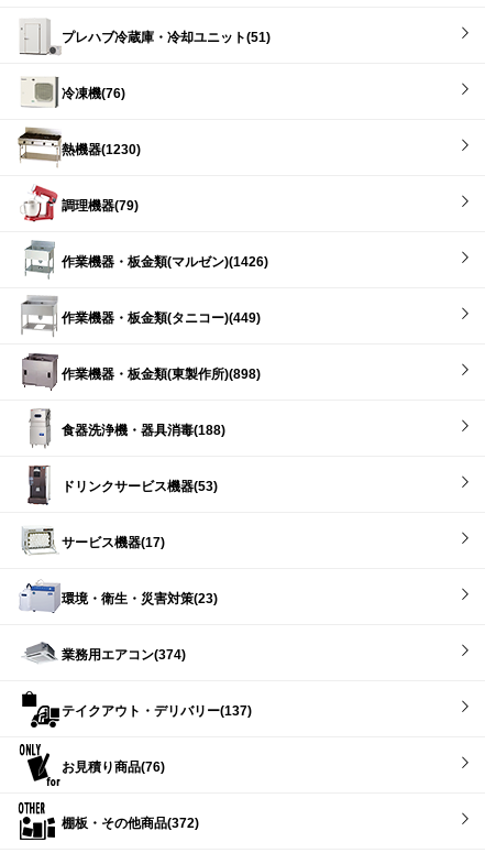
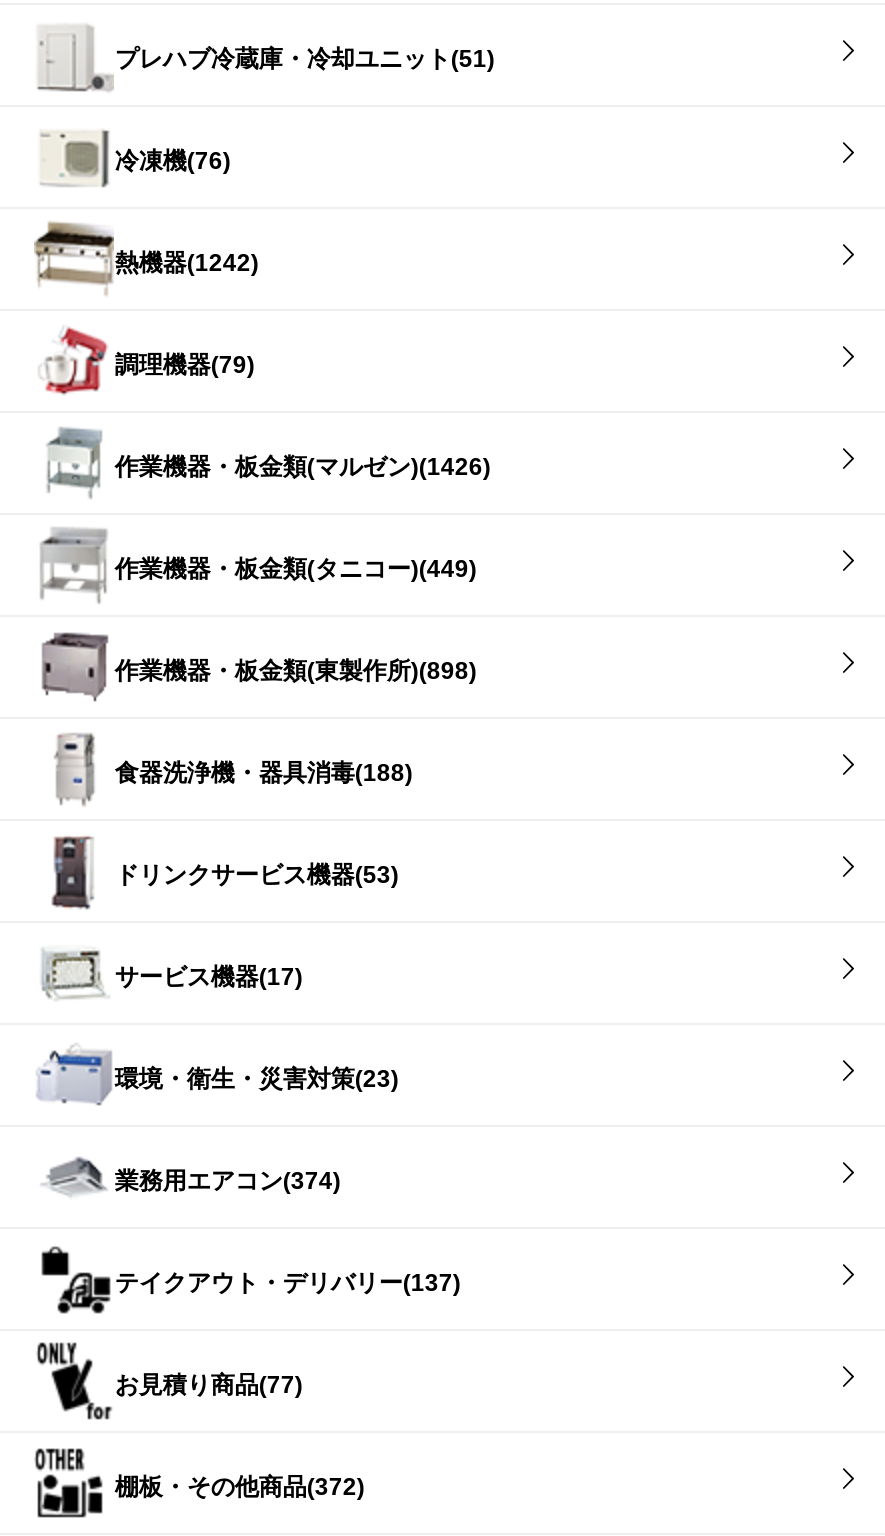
[62,142,141,157] 熱機器(1230) -> [115,249,259,277] 熱機器(1242)
[62,759,165,775] お見積り商品(76) -> [115,1371,303,1399] お見積り商品(77)

